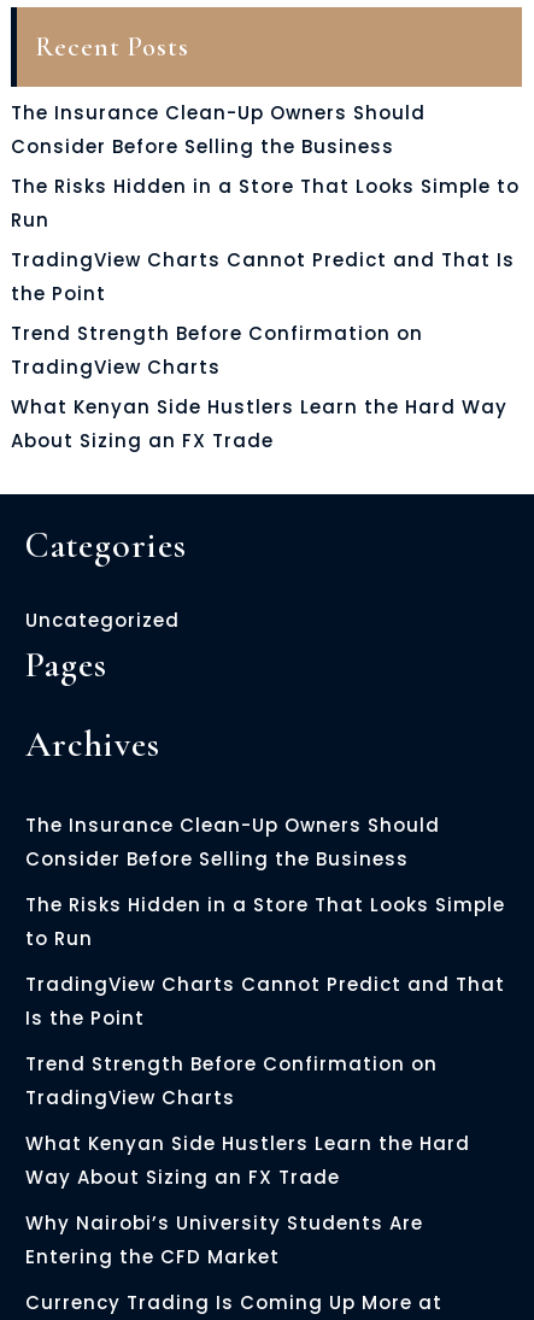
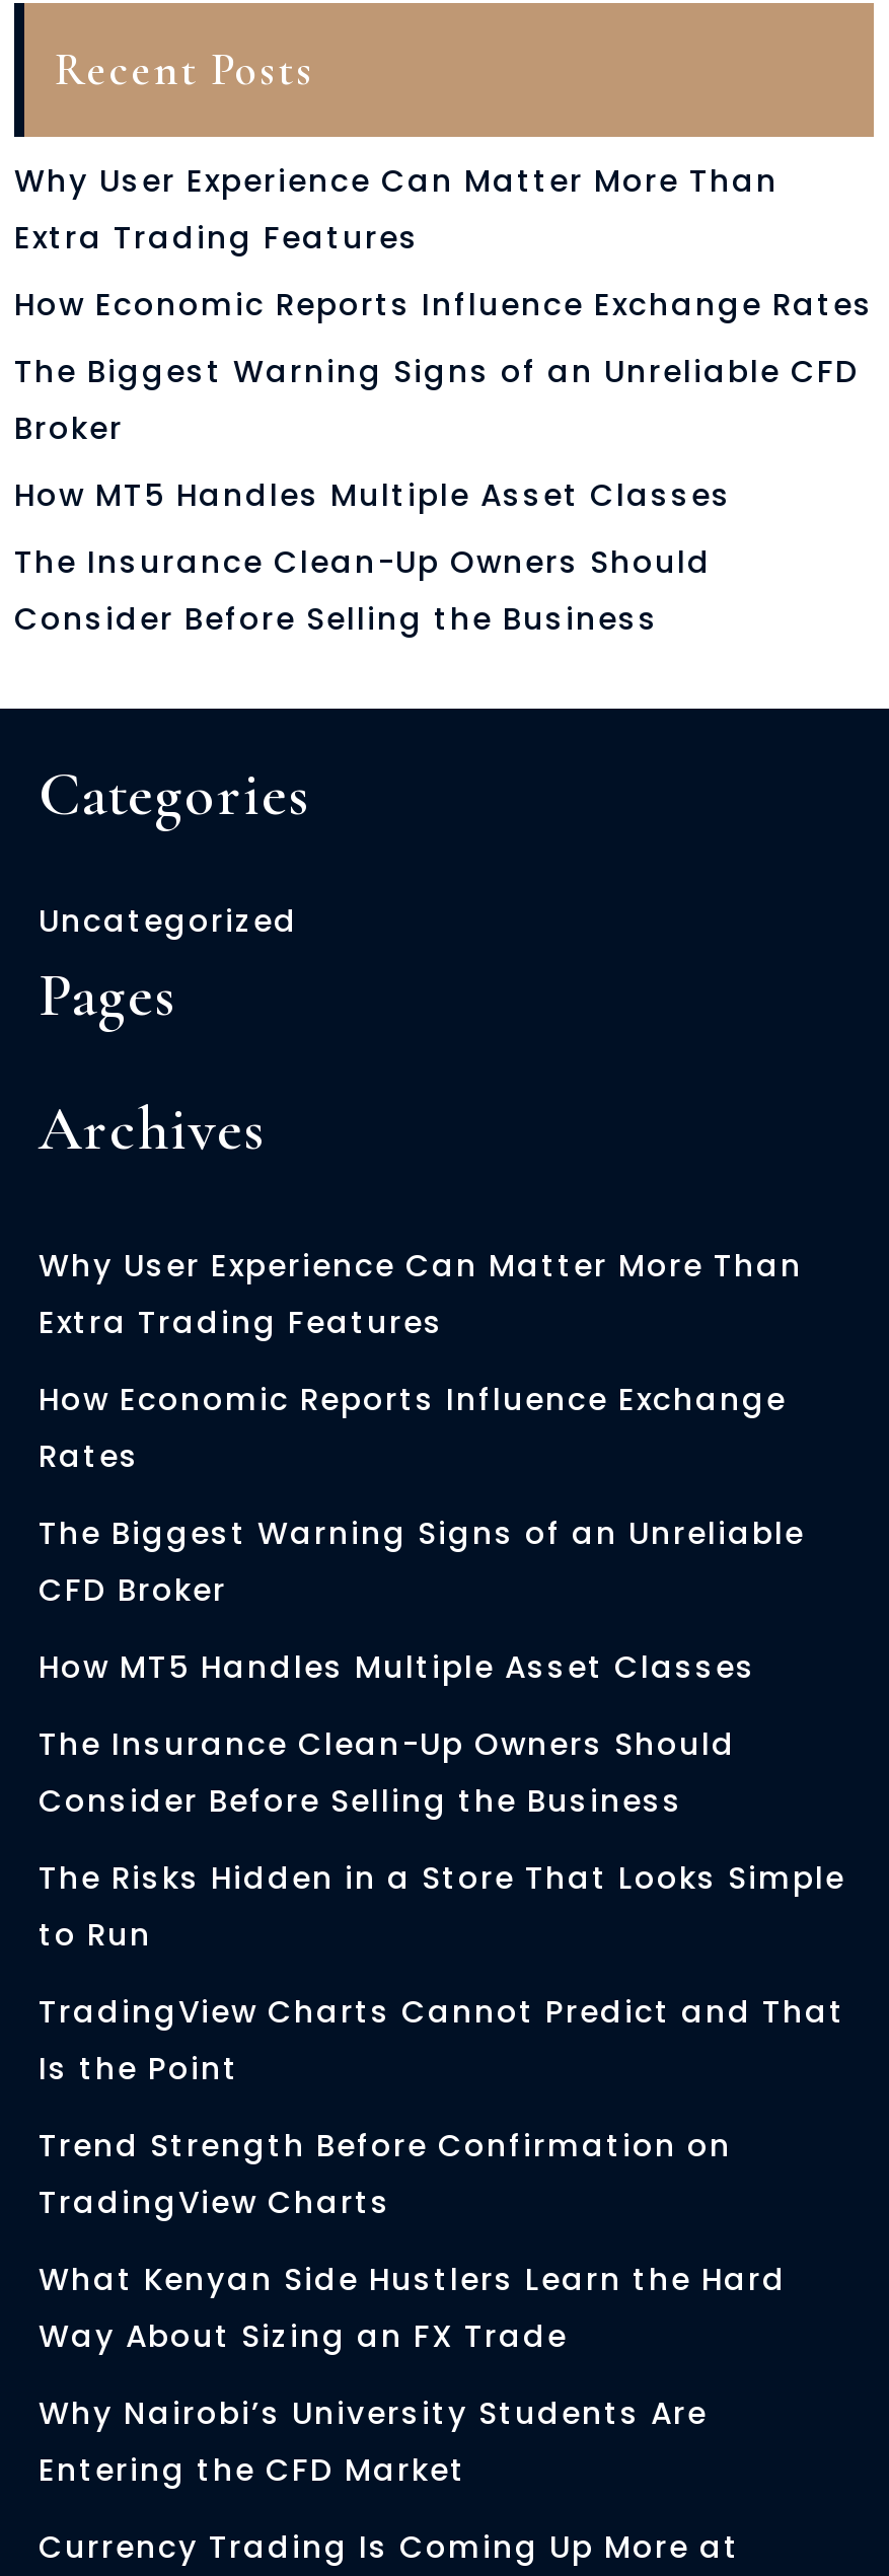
none -> [14,159,874,516] Why User Experience Can Matter More Than | Extra Trading Features | How Economic Reports Influence Exchange Rates | The Biggest Warning Signs of an Unreliable CFD | Broker | How MT5 Handles Multiple Asset Classes
[11,174,520,453] The Risks Hidden in a Store That Looks Simple to | Run | TradingView Charts Cannot Predict and That Is | the Point | Trend Strength Before Confirmation on | TradingView Charts | What Kenyan Side Hustlers Learn the Hard Way | About Sizing an FX Trade -> none
moved [25,523,187,767] -> [39,757,310,1167]: Categories | Uncategorized | Pages | Archives
none -> [39,1244,805,1688] Why User Experience Can Matter More Than | Extra Trading Features | How Economic Reports Influence Exchange | Rates | The Biggest Warning Signs of an Unreliable | CFD Broker | How MT5 Handles Multiple Asset Classes

